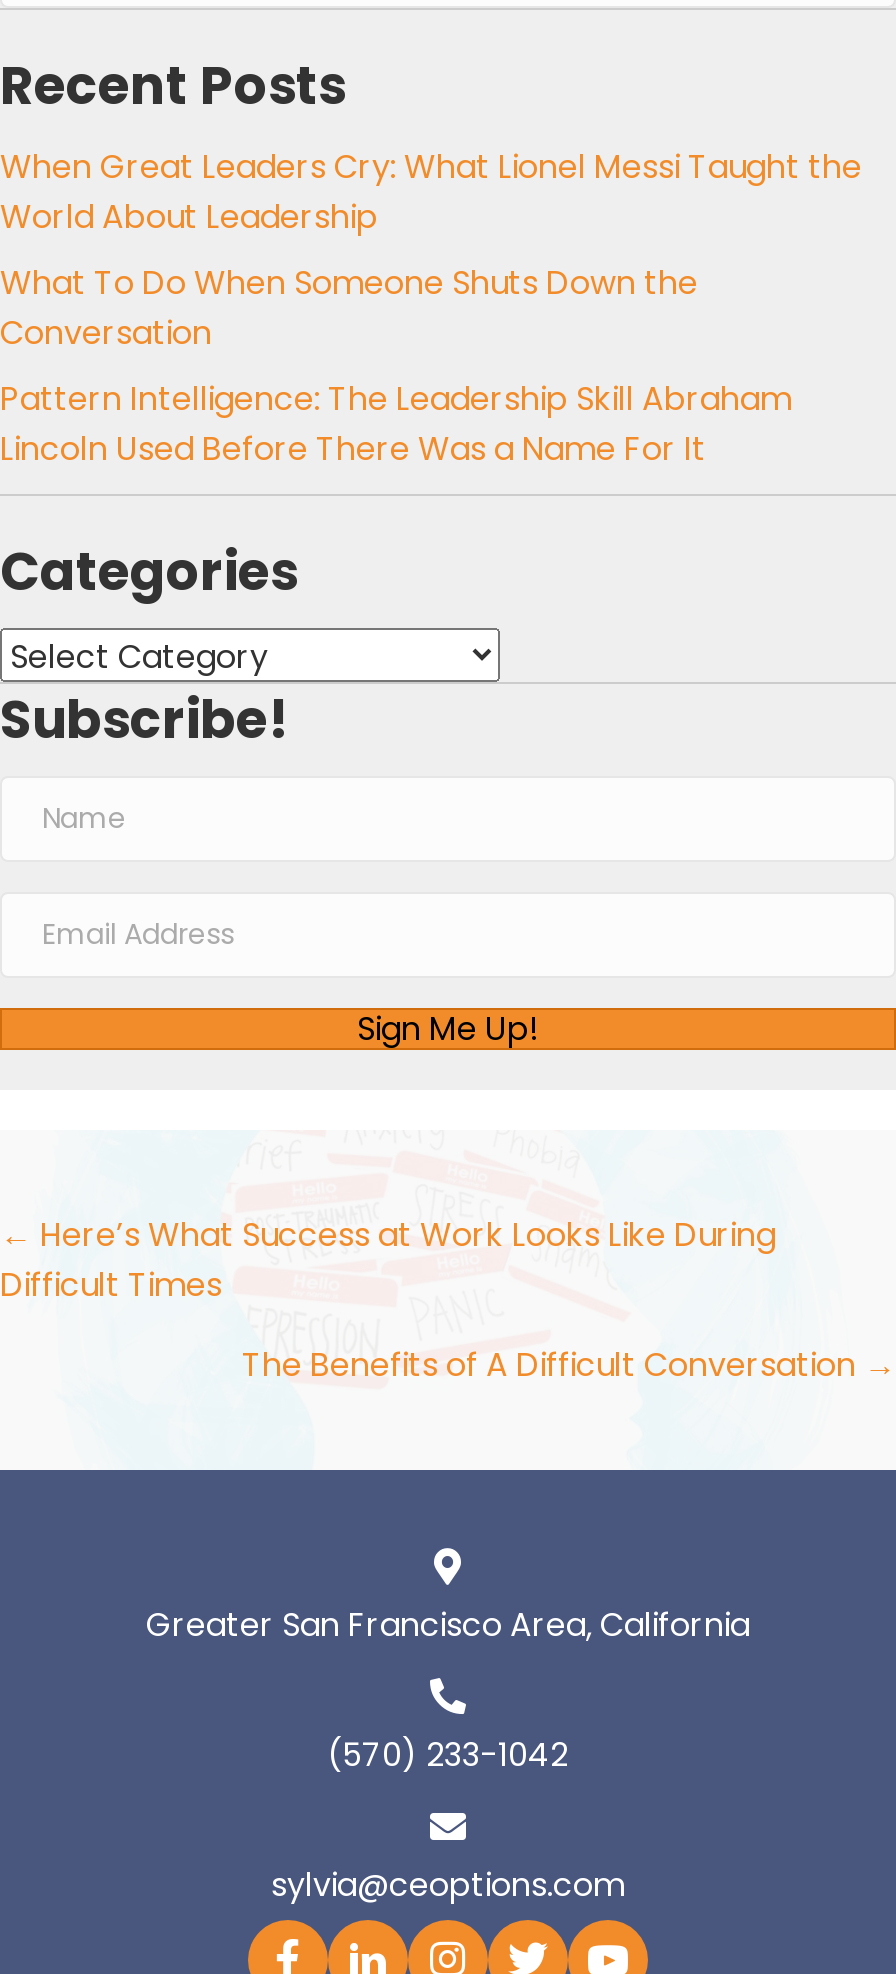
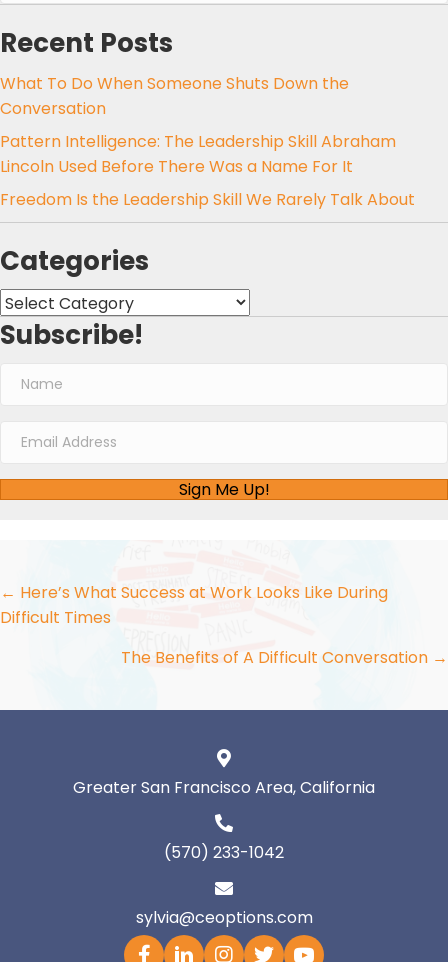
[0,143,862,239] When Great Leaders Cry: What Lionel Messi Taught the | World About Leadership -> none
moved [0,259,792,471] -> [0,72,396,178]: What To Do When Someone Shuts Down the | Conversation | Pattern Intelligence: The Leadership Skill Abraham | Lincoln Used Before There Was a Name For It
none -> [0,188,415,211] Freedom Is the Leadership Skill We Rarely Talk About

